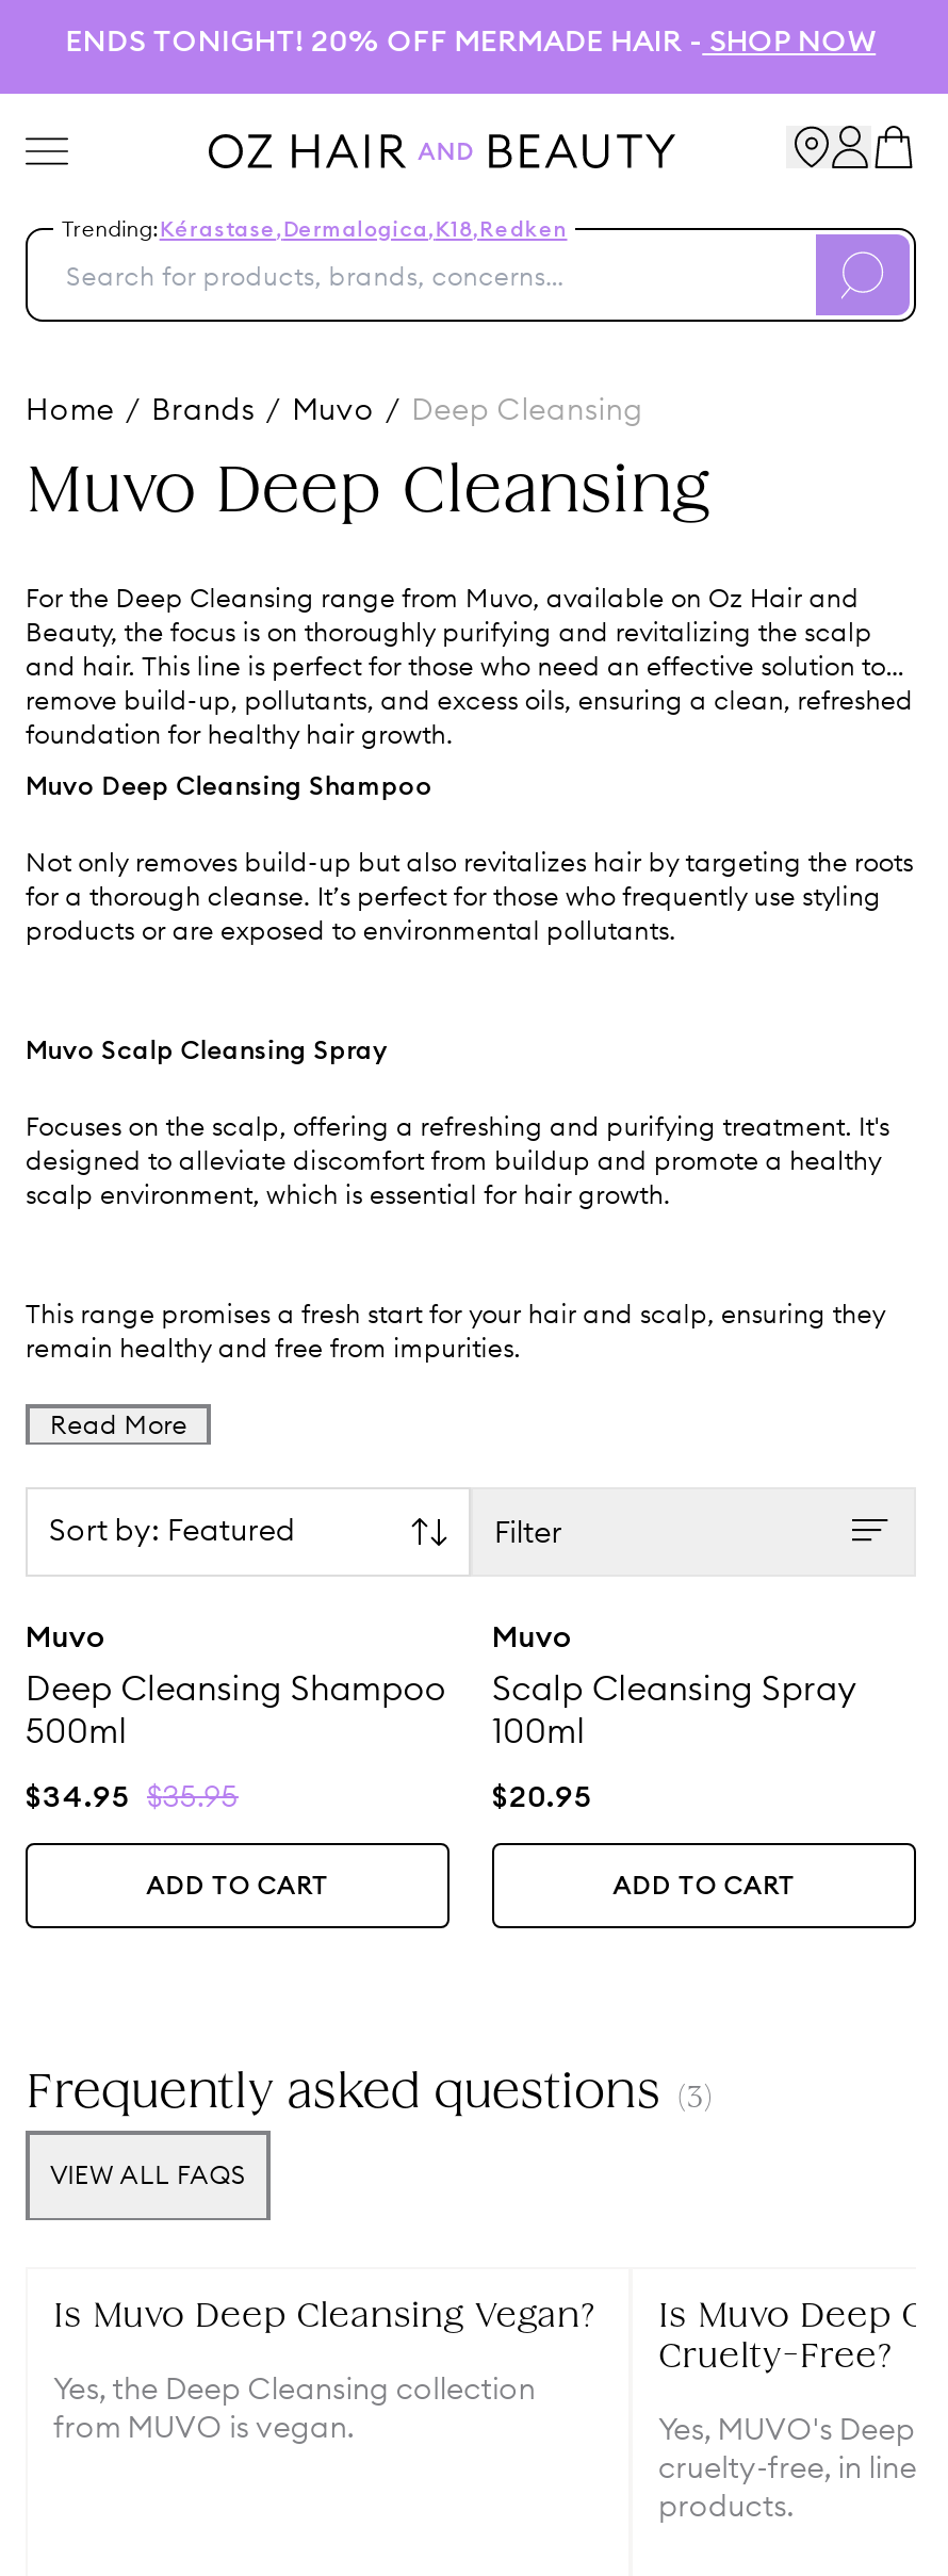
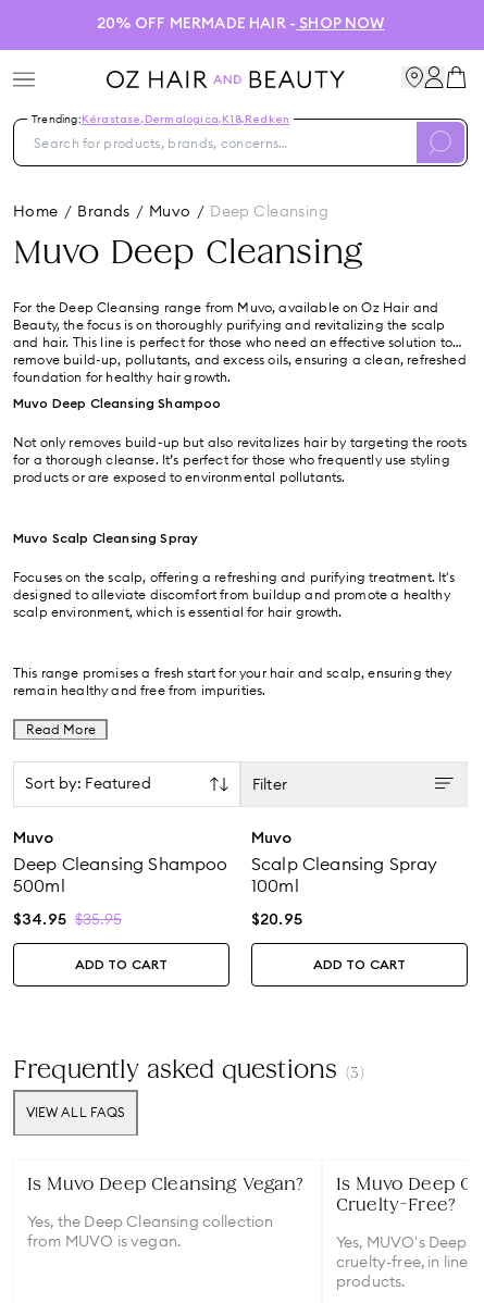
[66,27,876,56] ENDS TONIGHT! 20% OFF MERMADE HAIR - SHOP NOW -> [96,16,384,31] 20% OFF MERMADE HAIR - SHOP NOW

